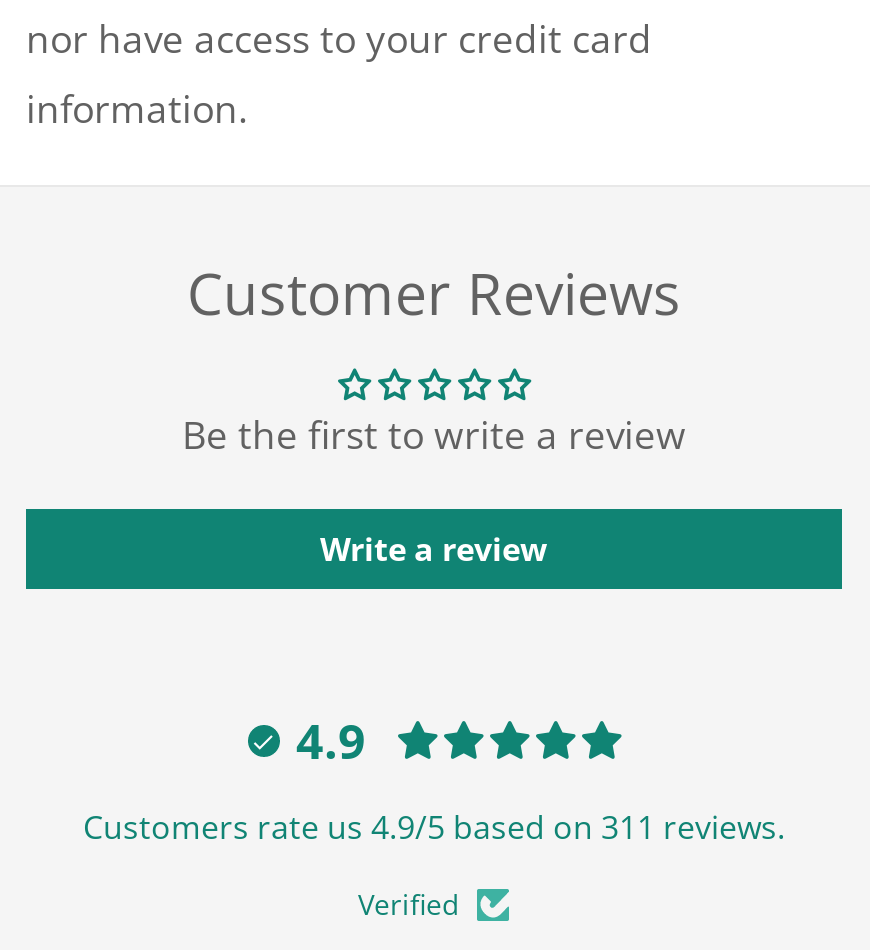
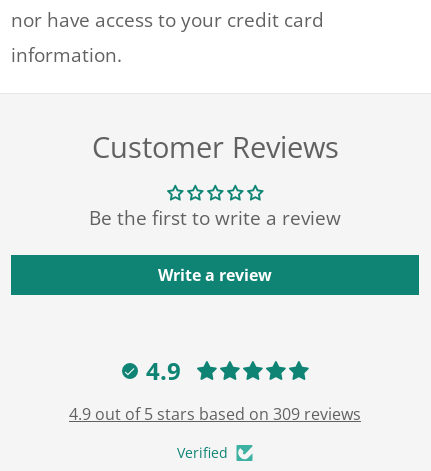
[83,804,785,848] Customers rate us 4.9/5 based on 311 reviews. -> [69,403,361,425] 4.9 out of 5 stars based on 309 reviews

